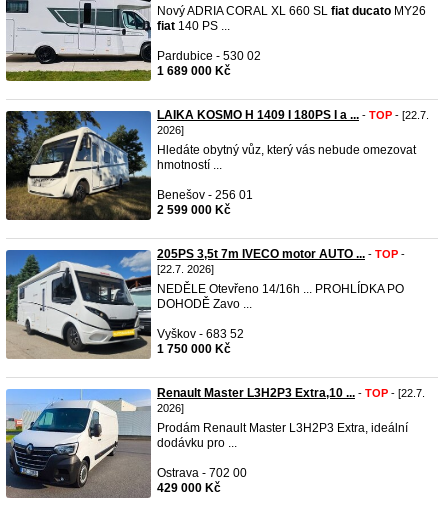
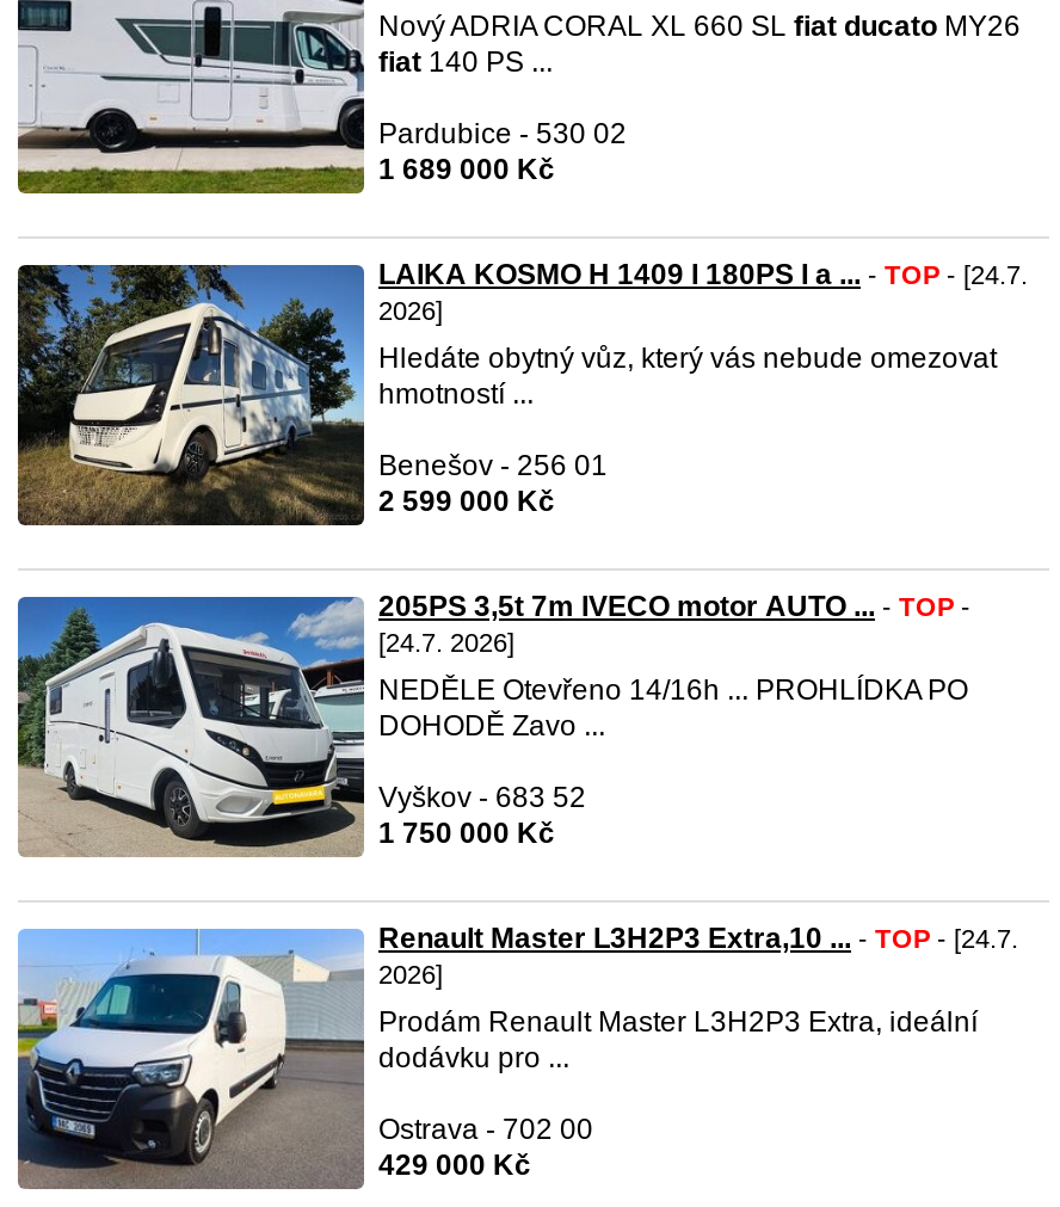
[157,108,429,122] LAIKA KOSMO H 1409 I 180PS I a ... - TOP - [22.7. -> [378,258,1028,291] LAIKA KOSMO H 1409 I 180PS I a ... - TOP - [24.7.
[157,263,214,275] [22.7. 2026] -> [378,628,514,657] [24.7. 2026]
[157,386,425,400] Renault Master L3H2P3 Extra,10 ... - TOP - [22.7. -> [378,922,1018,955] Renault Master L3H2P3 Extra,10 ... - TOP - [24.7.

